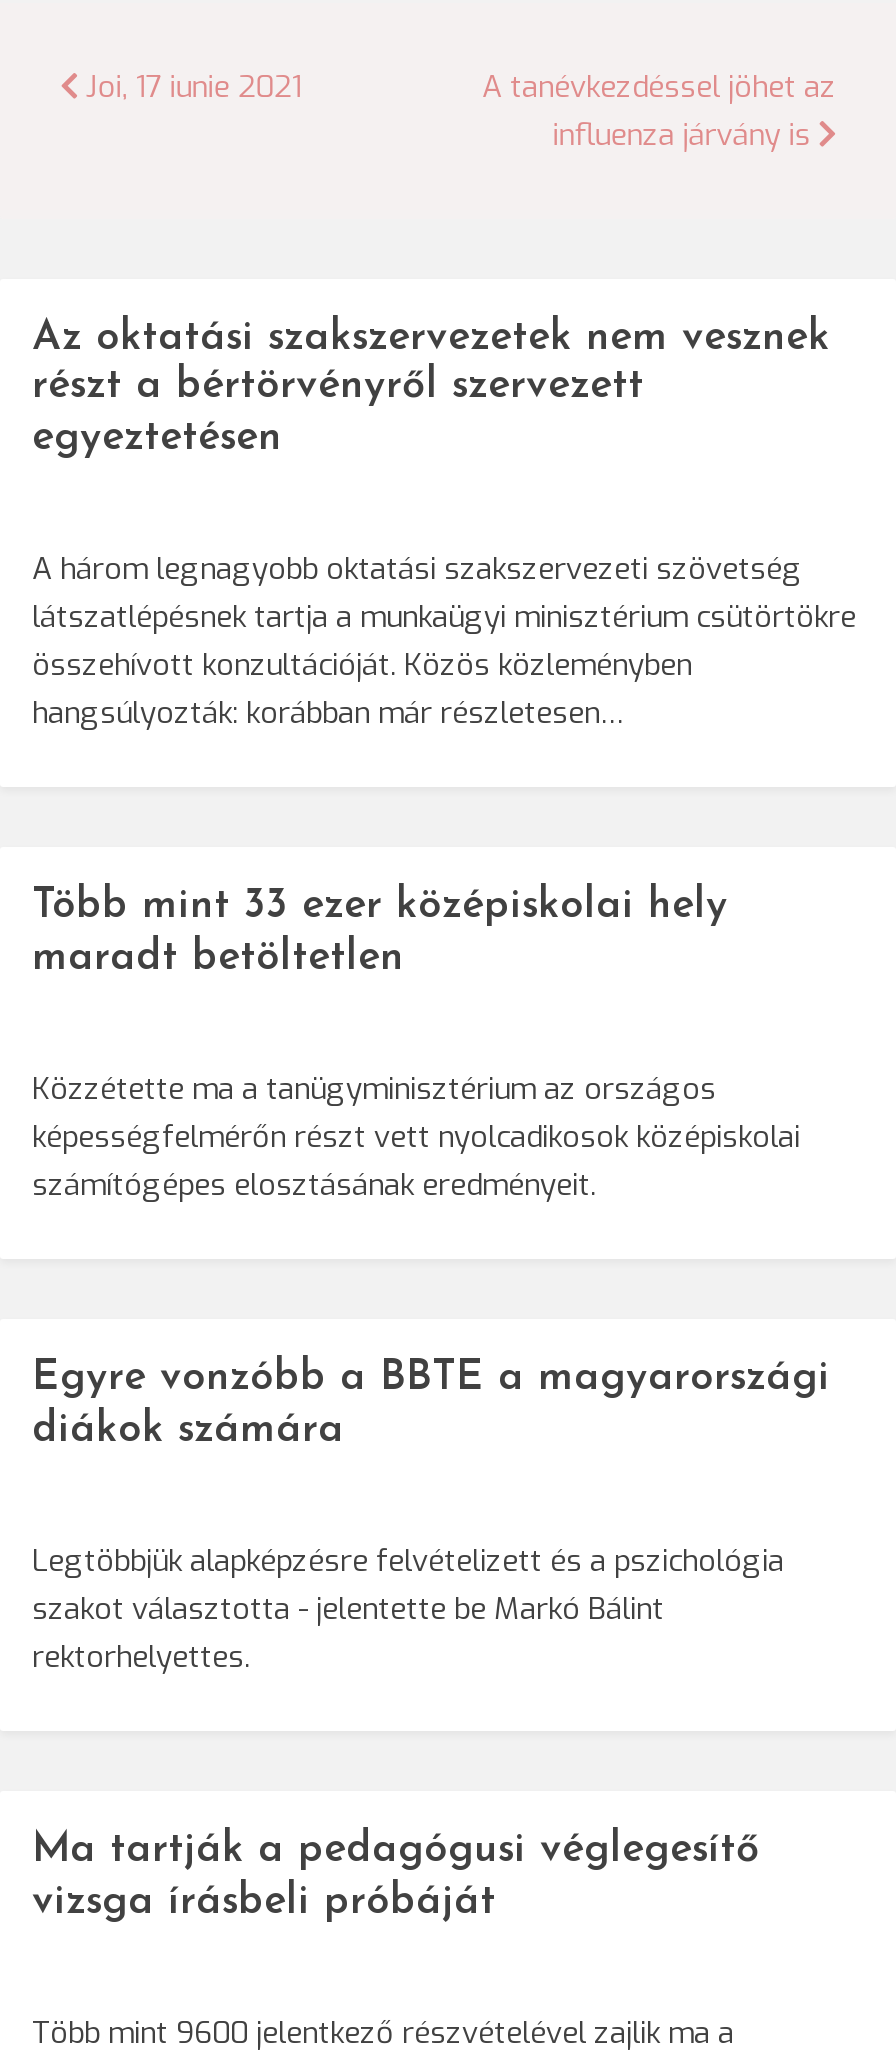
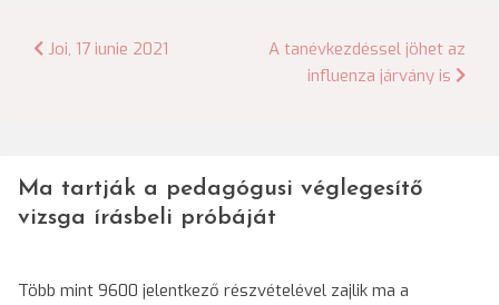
[32,318,856,734] Az oktatási szakszervezetek nem vesznek | részt a bértörvényről szervezett | egyeztetésen | A három legnagyobb oktatási szakszervezeti szövetség | látszatlépésnek tartja a munkaügyi minisztérium csütörtökre | összehívott konzultációját. Közös közleményben | hangsúlyozták: korábban már részletesen… -> none
[32,886,800,1206] Több mint 33 ezer középiskolai hely | maradt betöltetlen | Közzétette ma a tanügyminisztérium az országos | képességfelmérőn részt vett nyolcadikosok középiskolai | számítógépes elosztásának eredményeit. -> none
[32,1358,830,1678] Egyre vonzóbb a BBTE a magyarországi | diákok számára | Legtöbbjük alapképzésre felvételizett és a pszichológia | szakot választotta - jelentette be Markó Bálint | rektorhelyettes. -> none

